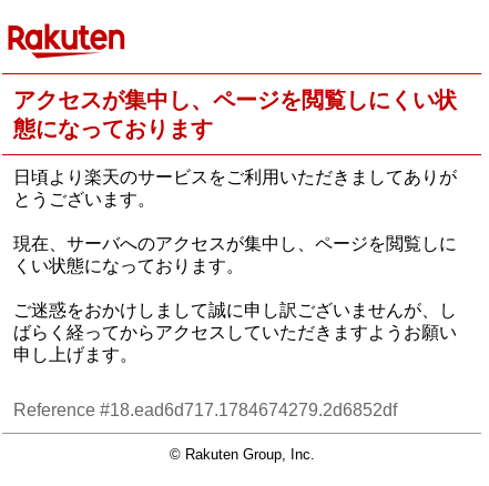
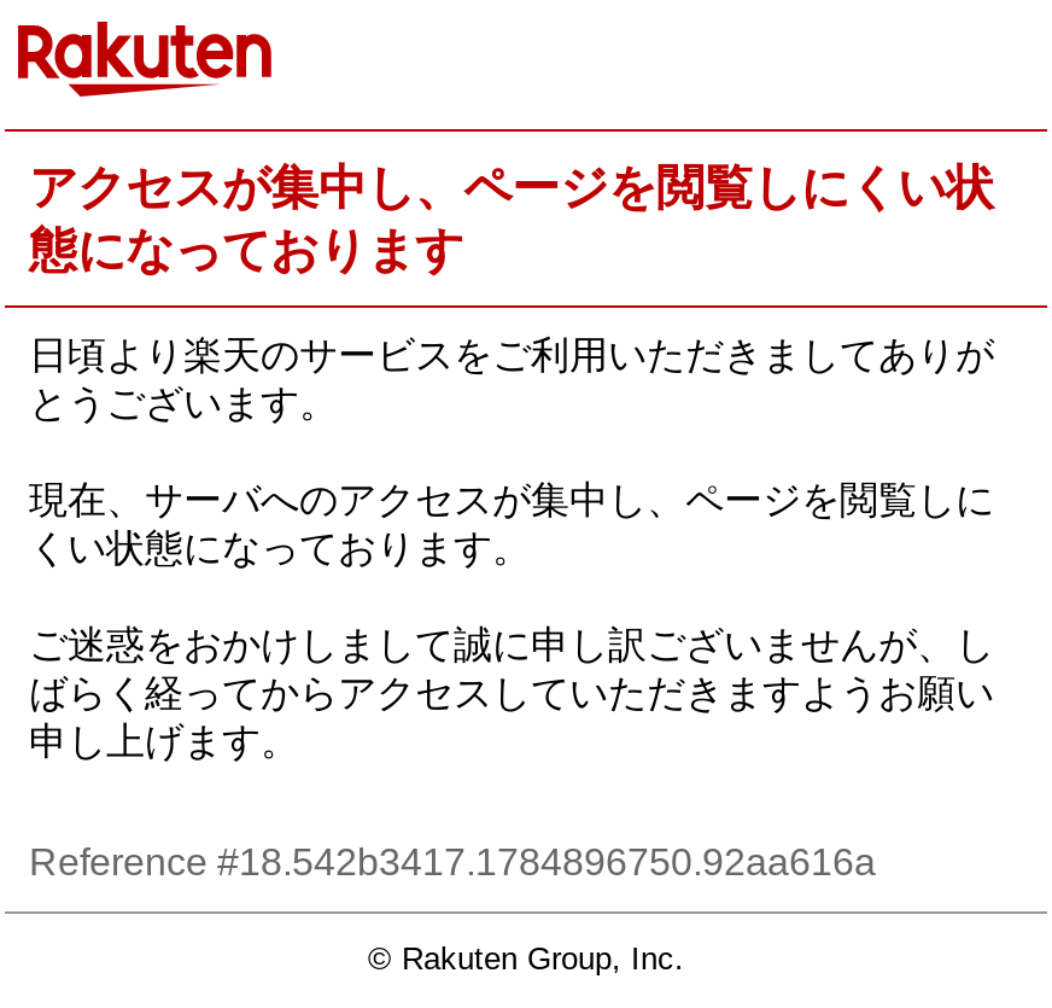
[13,401,397,420] Reference #18.ead6d717.1784674279.2d6852df -> [29,842,876,883] Reference #18.542b3417.1784896750.92aa616a

